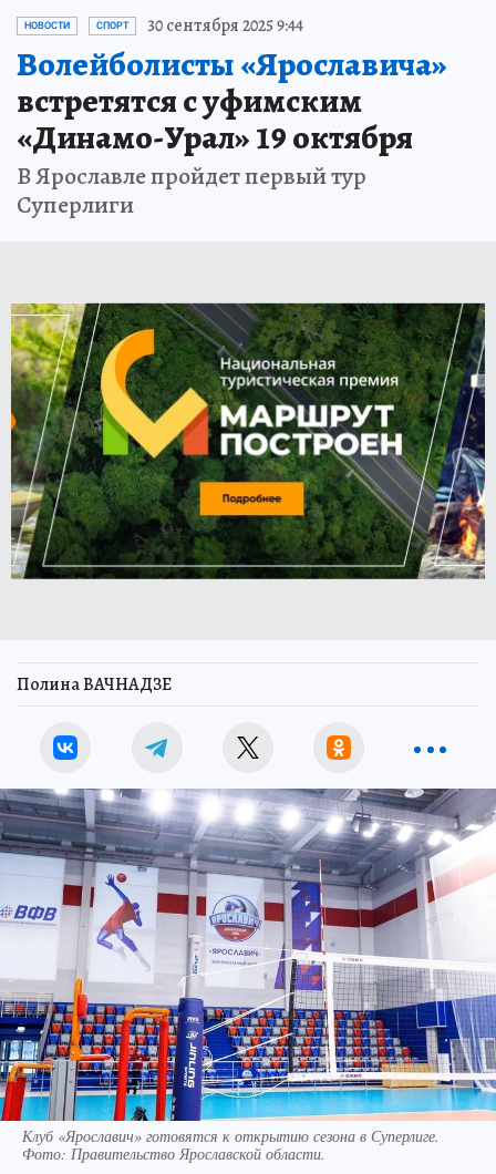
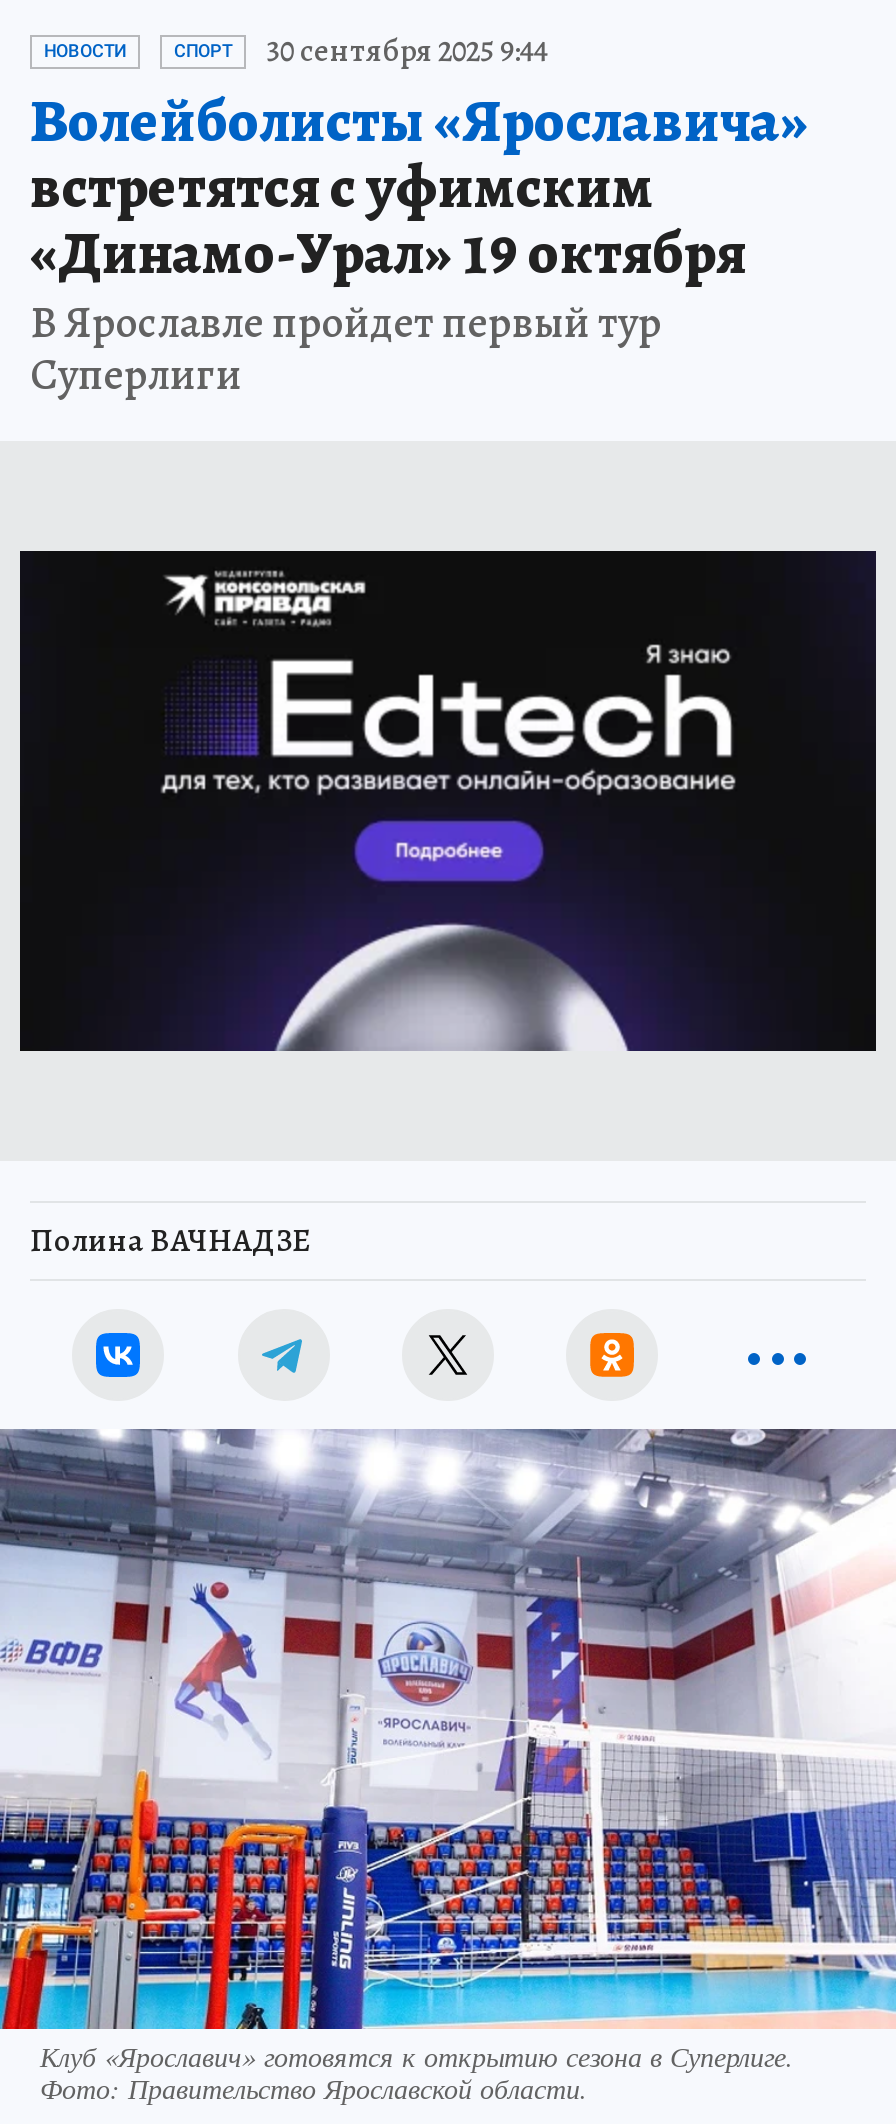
[10,302,486,580] [image] -> [18,549,878,1051] [image]

